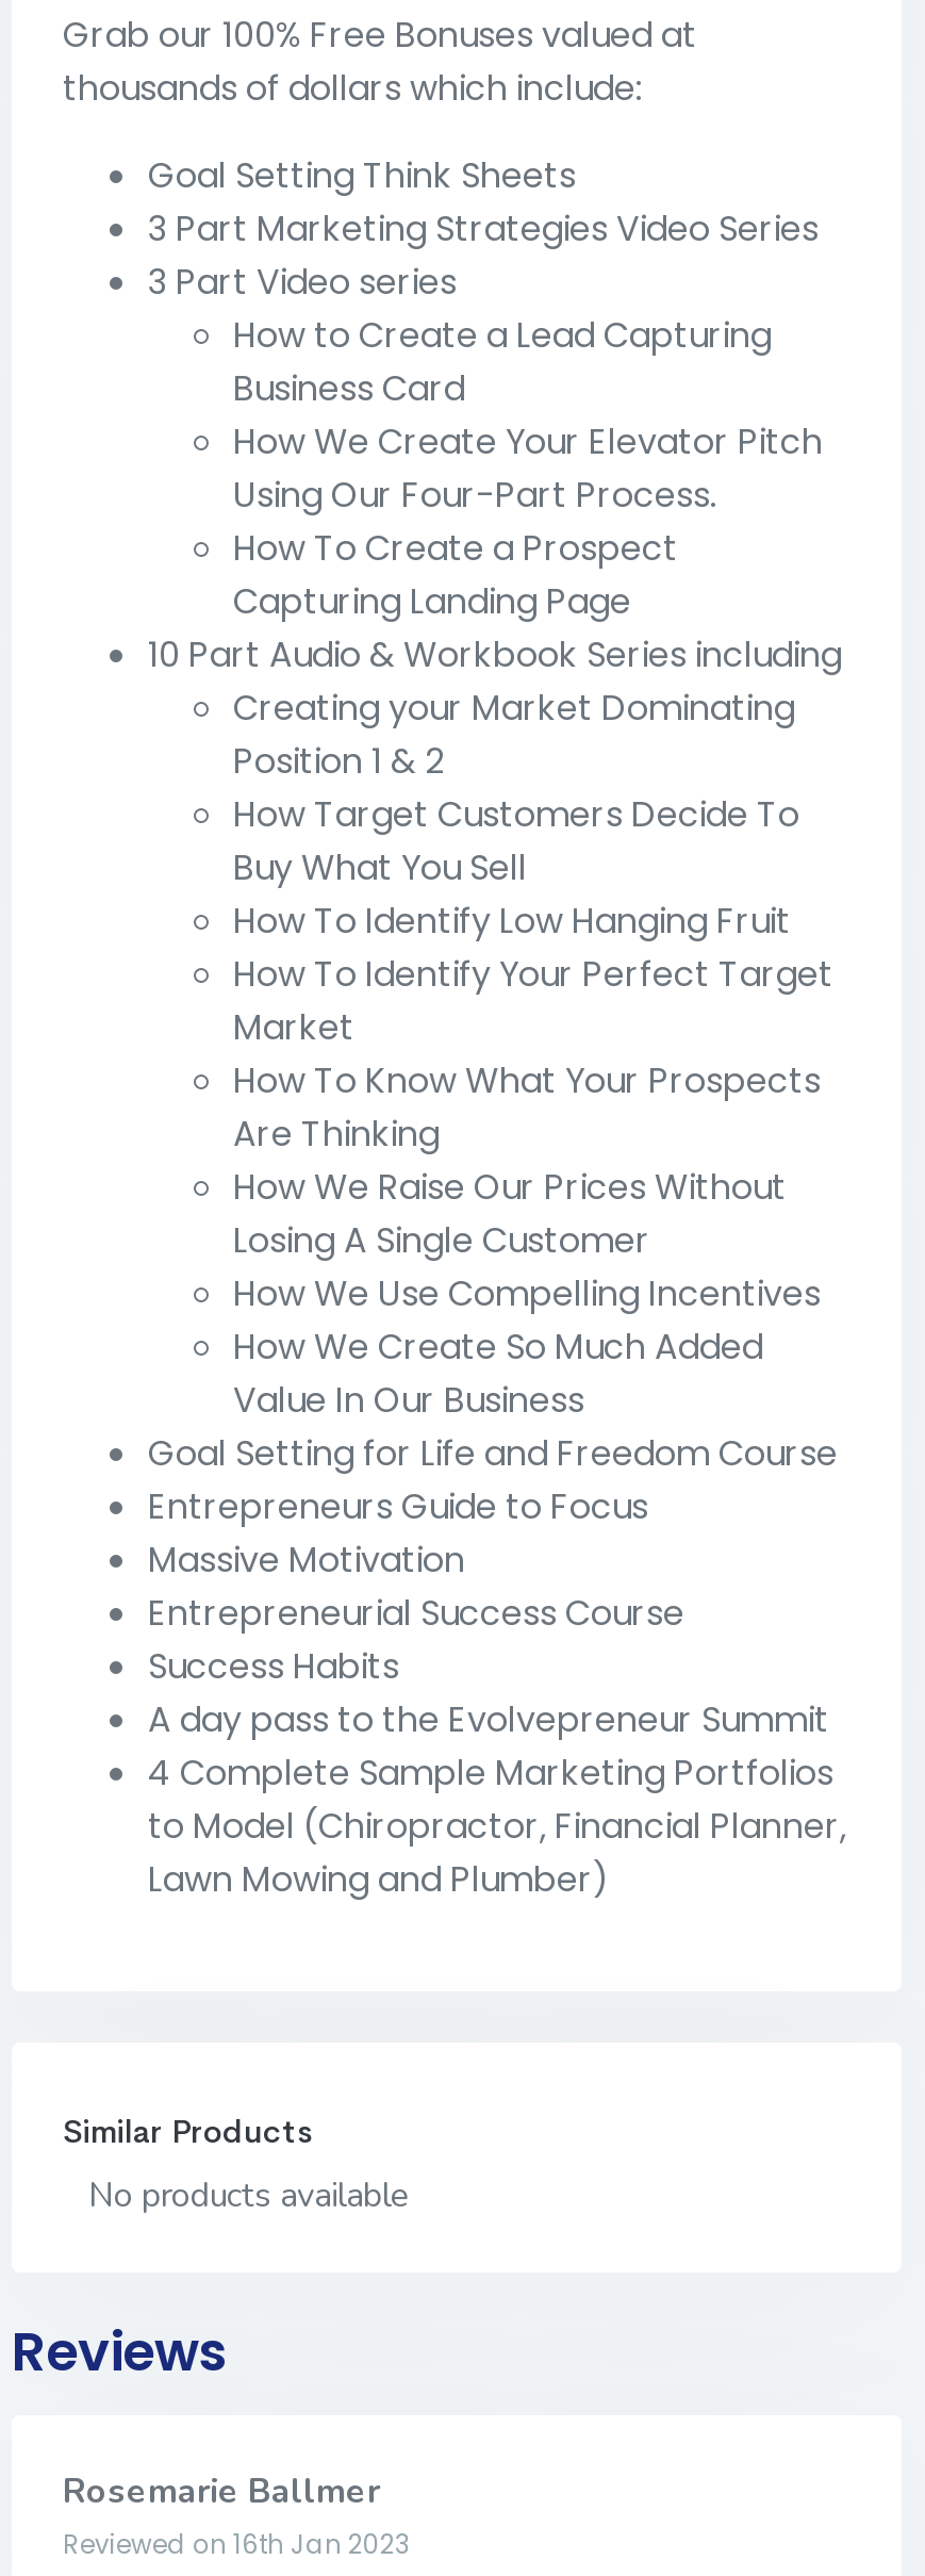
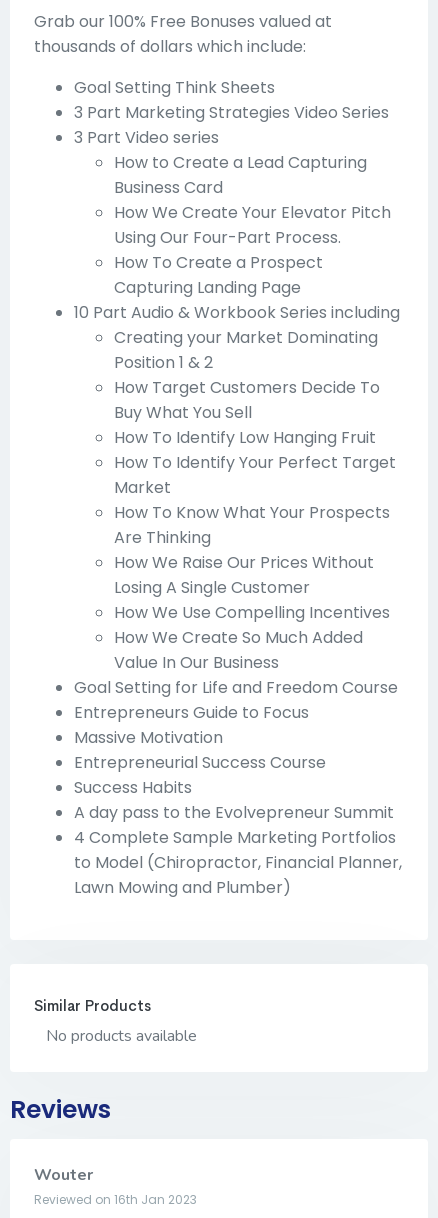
[63,2468,380,2515] Rosemarie Ballmer -> [34,1164,93,1186] Wouter

